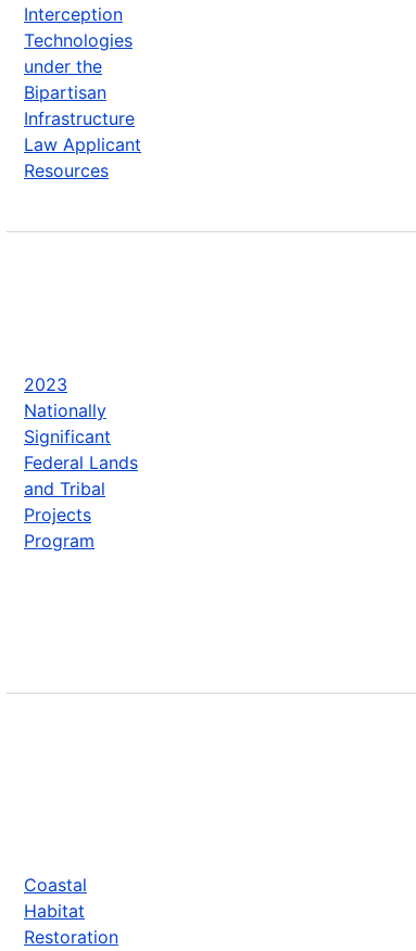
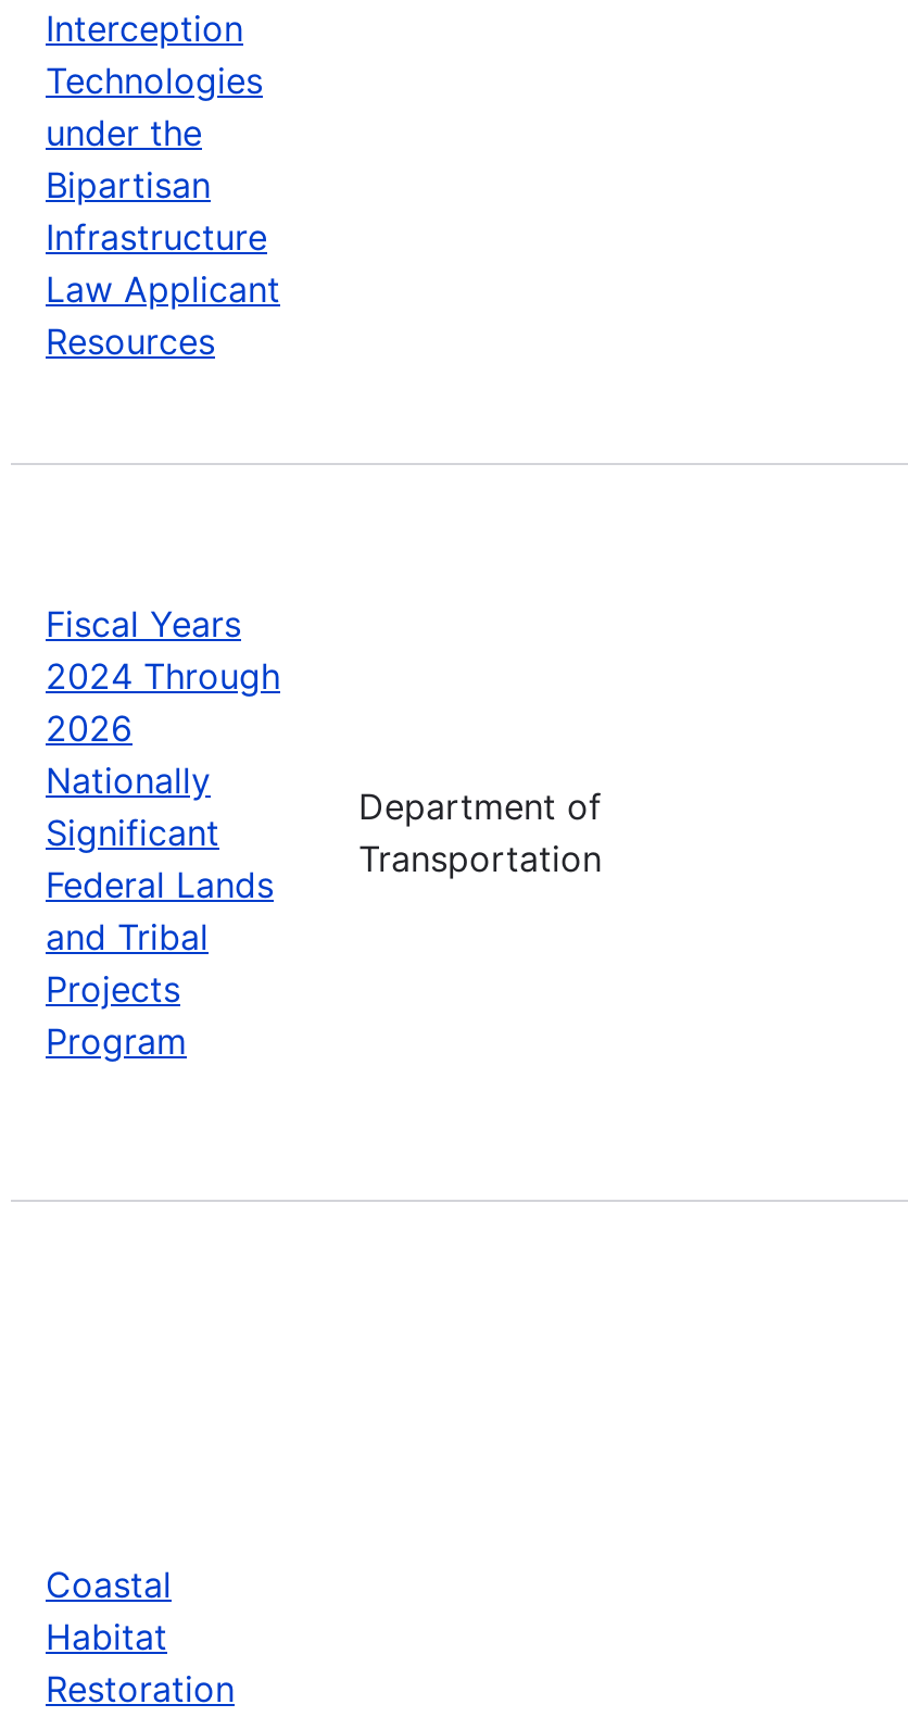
[24,373,67,395] 2023 -> [46,602,280,749] Fiscal Years | 2024 Through | 2026
none -> [358,784,602,880] Department of | Transportation

